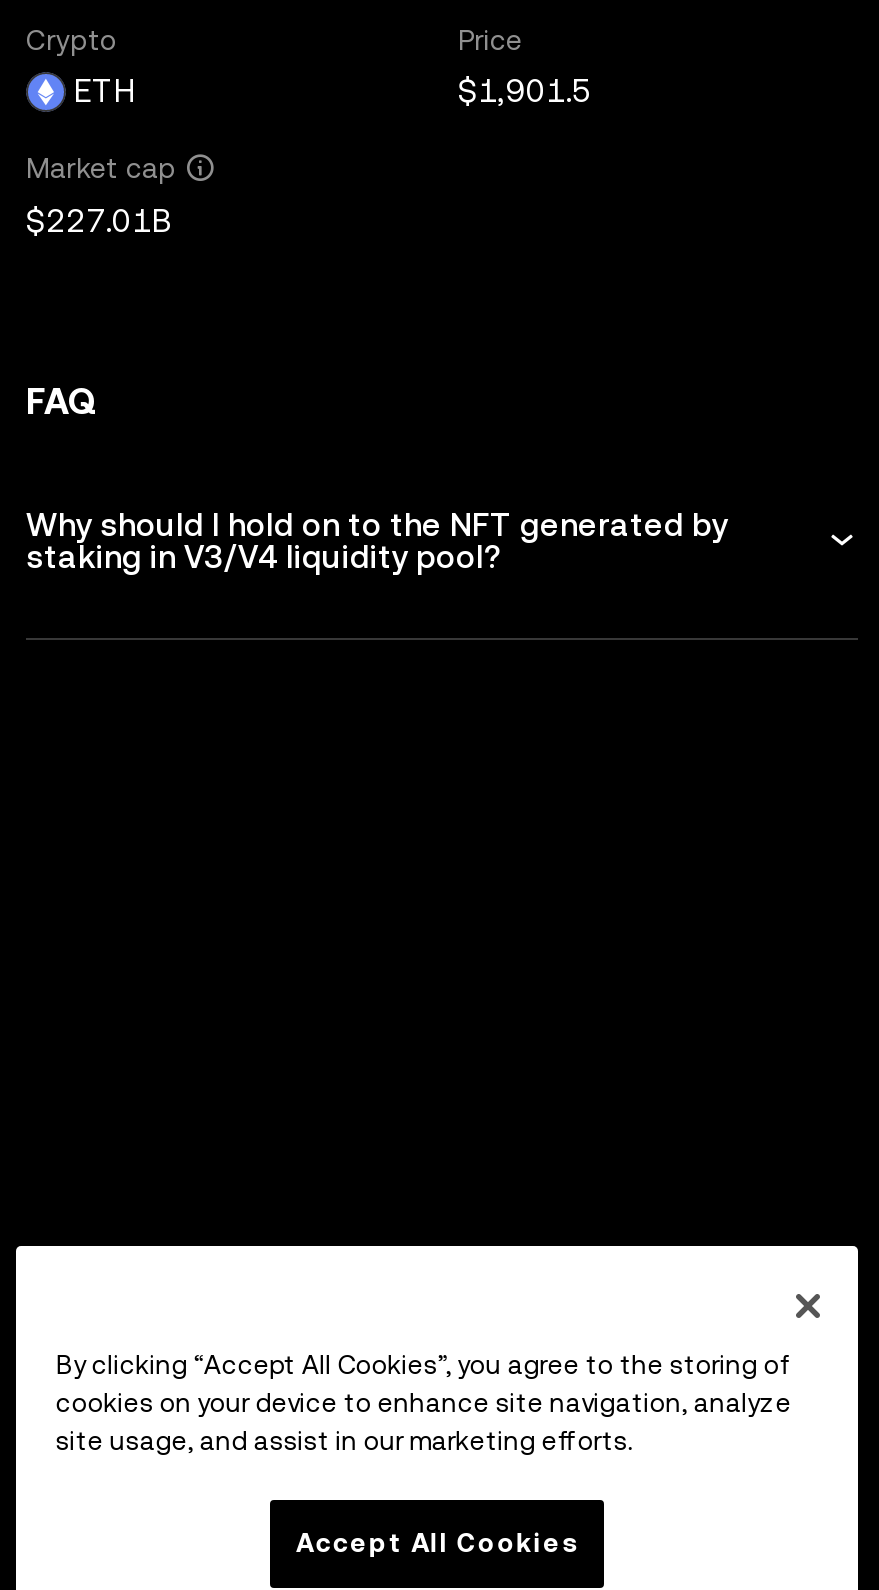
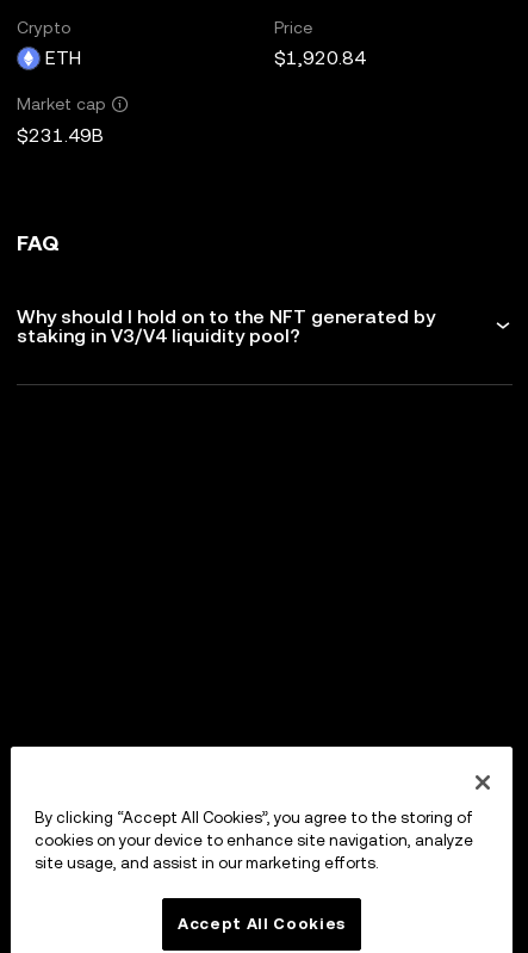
[458,71,592,109] $1,901.5 -> [274,46,366,69] $1,920.84
[26,201,172,239] $227.01B -> [17,123,104,146] $231.49B

